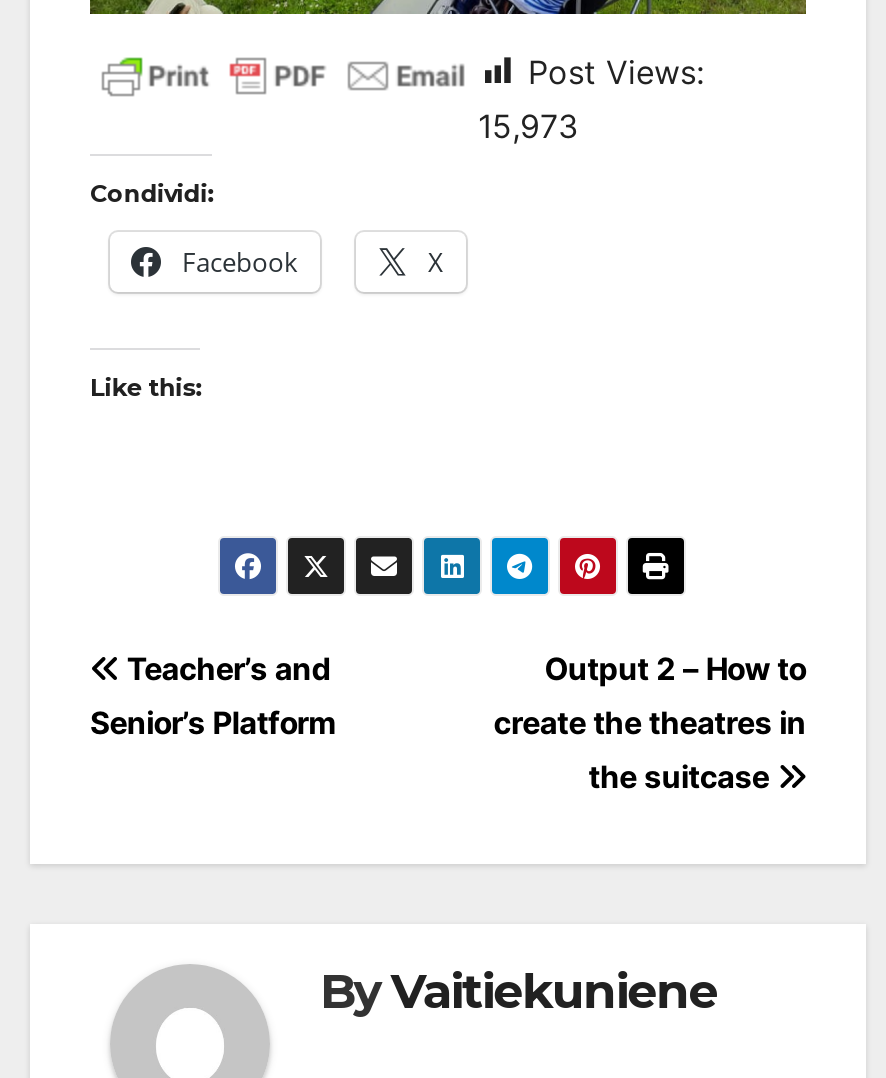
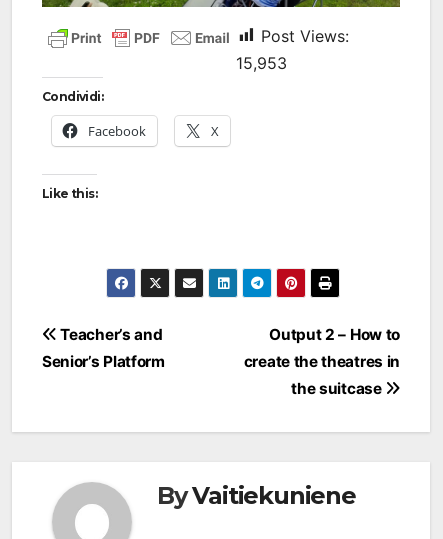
[478,106,578,146] 15,973 -> [236,53,287,73] 15,953

